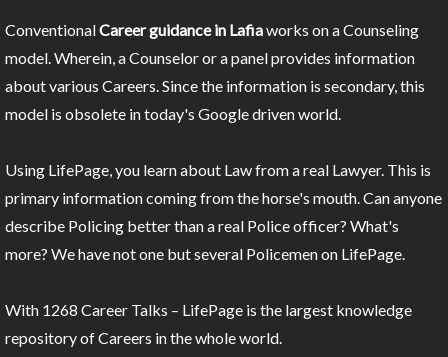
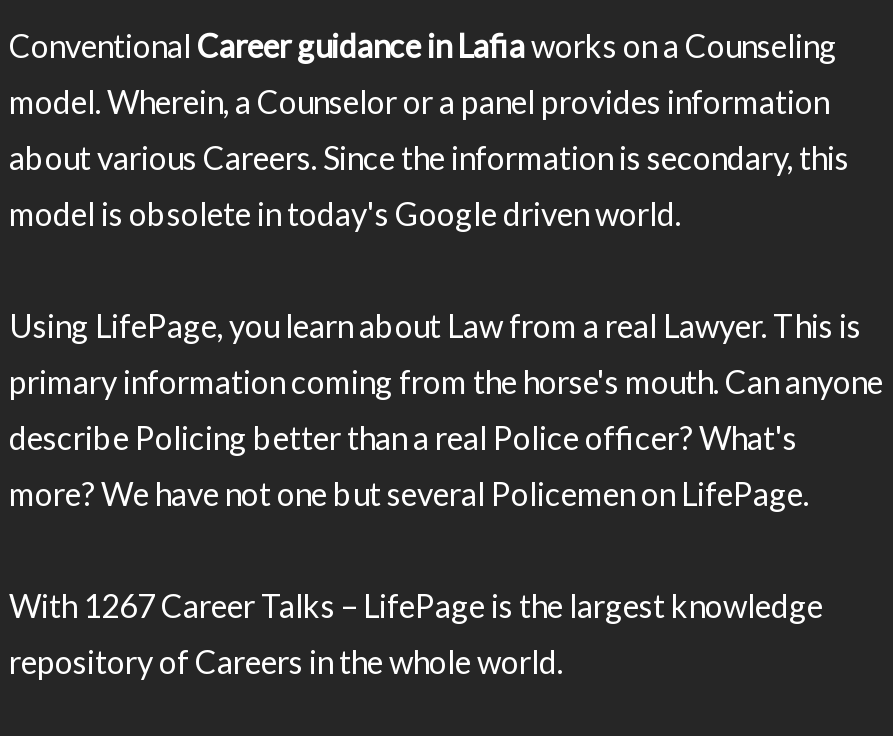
[5,300,412,319] With 1268 Career Talks – LifePage is the largest knowledge -> [9,587,823,625] With 1267 Career Talks – LifePage is the largest knowledge

